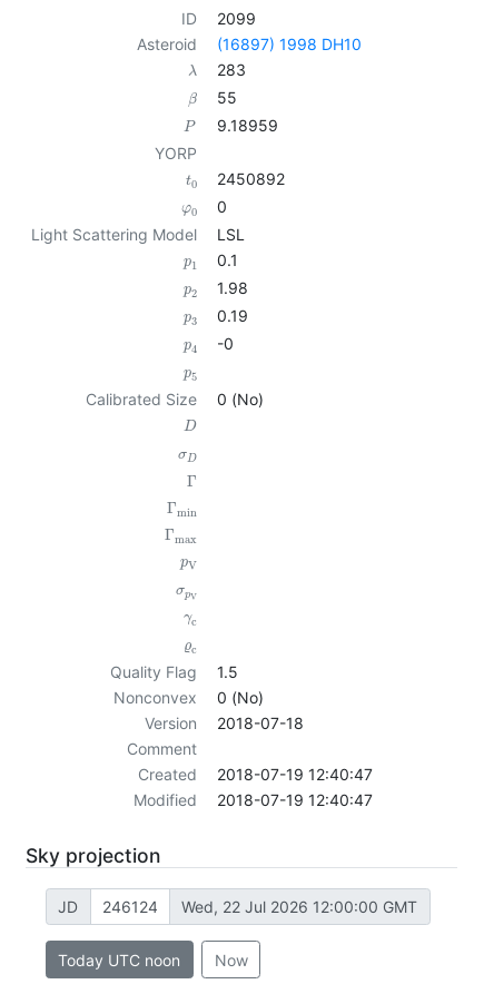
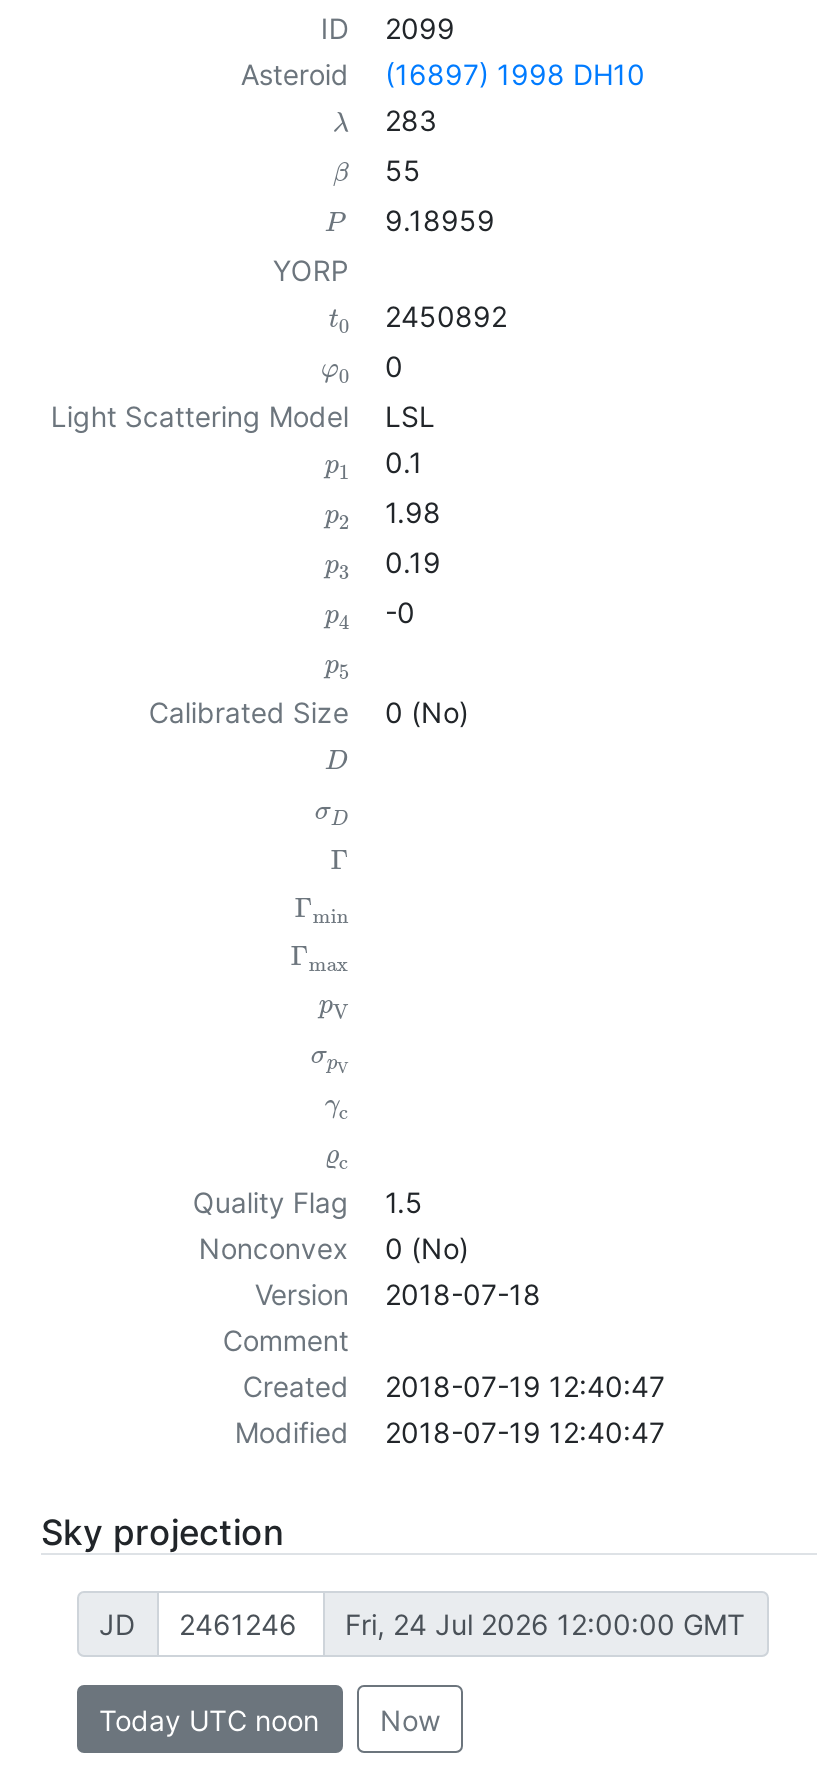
[181,897,417,916] Wed, 22 Jul 2026 12:00:00 GMT -> [345,1607,745,1641] Fri, 24 Jul 2026 12:00:00 GMT

